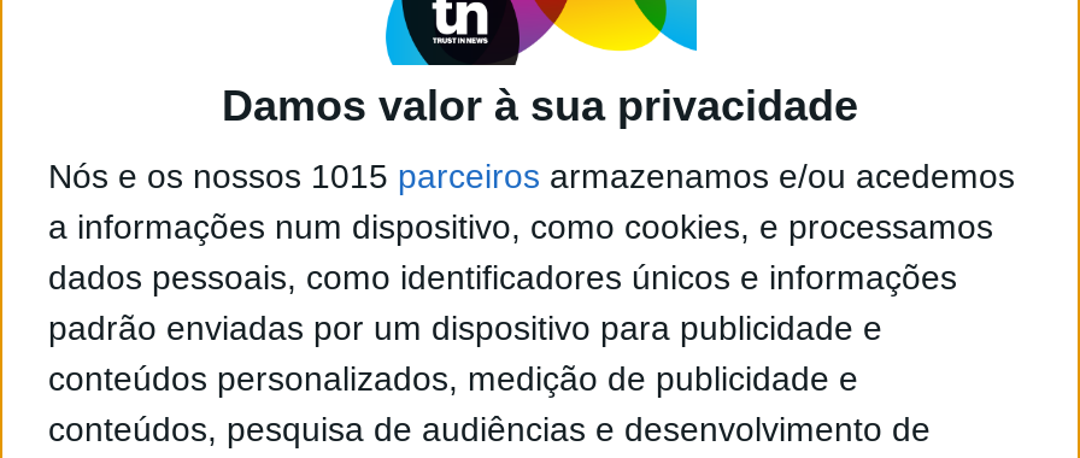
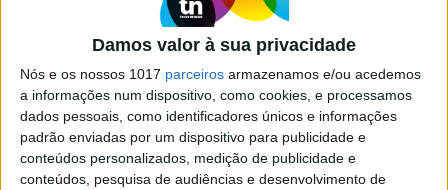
[48,158,1015,197] Nós e os nossos 1015 parceiros armazenamos e/ou acedemos -> [20,66,421,82] Nós e os nossos 1017 parceiros armazenamos e/ou acedemos

